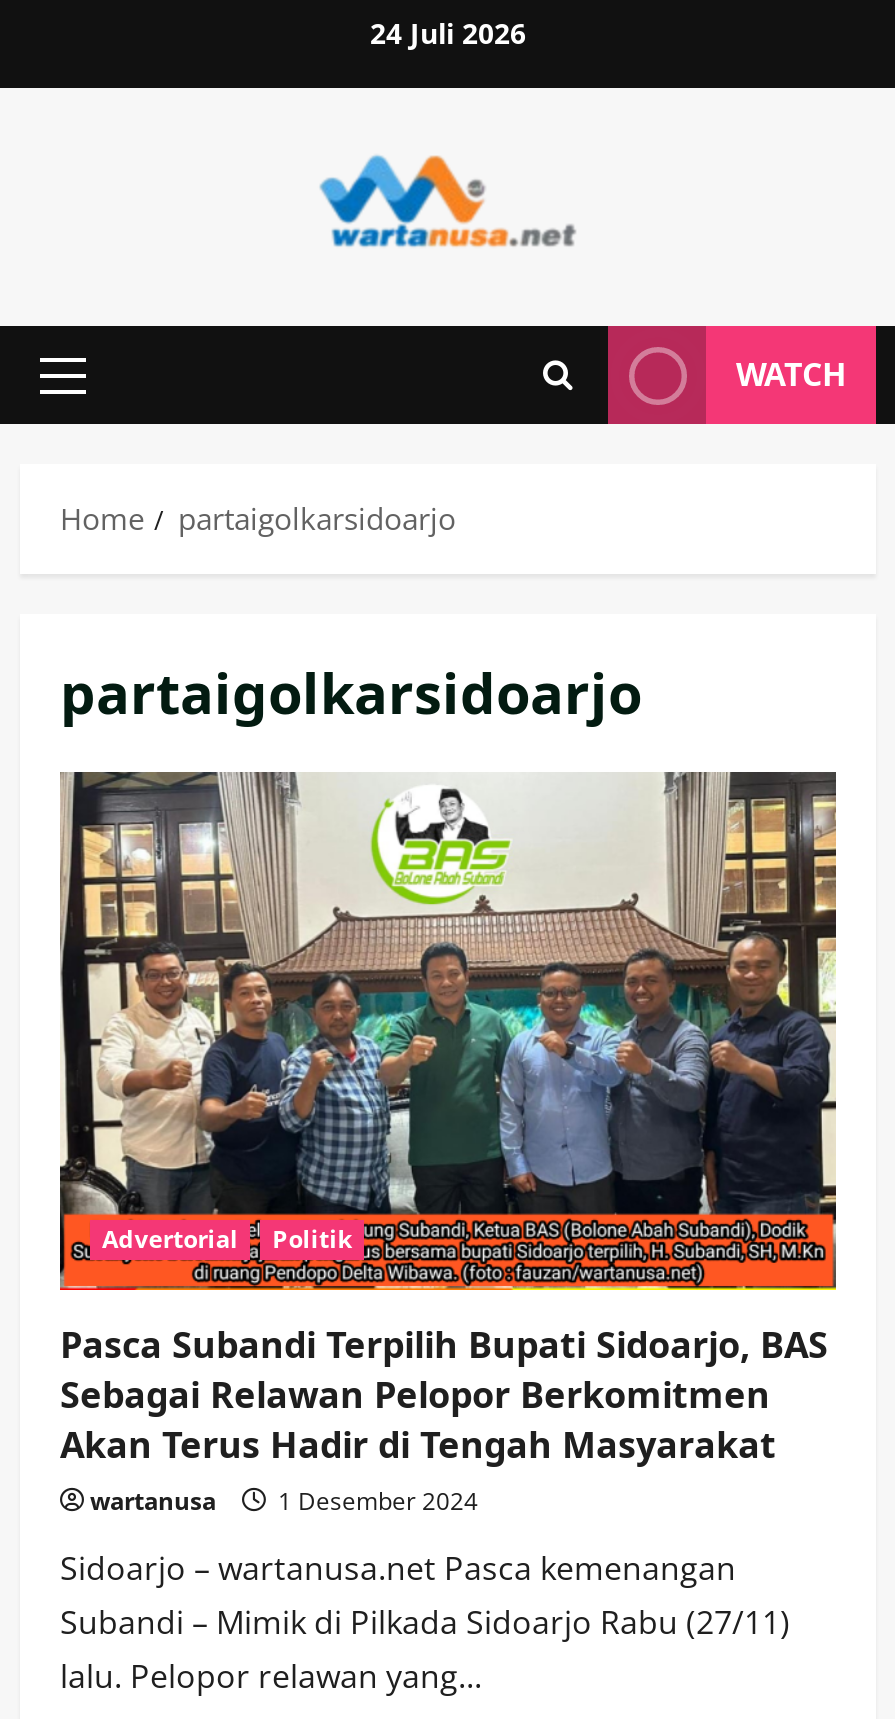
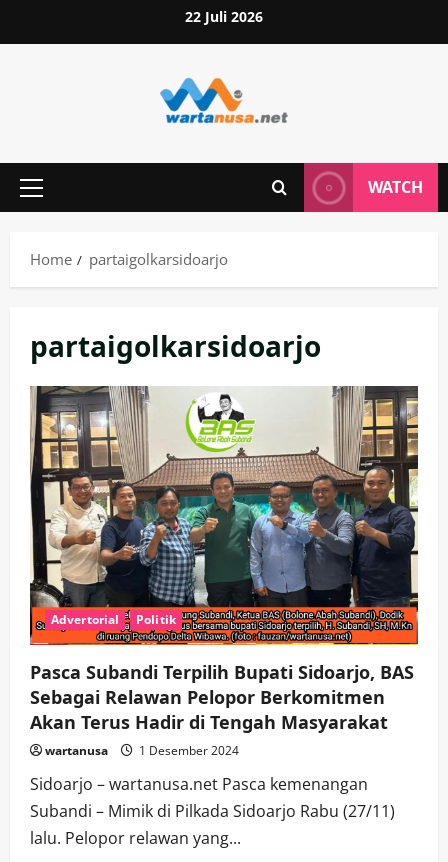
[370,14,526,52] 24 Juli 2026 -> [185,7,263,26] 22 Juli 2026

